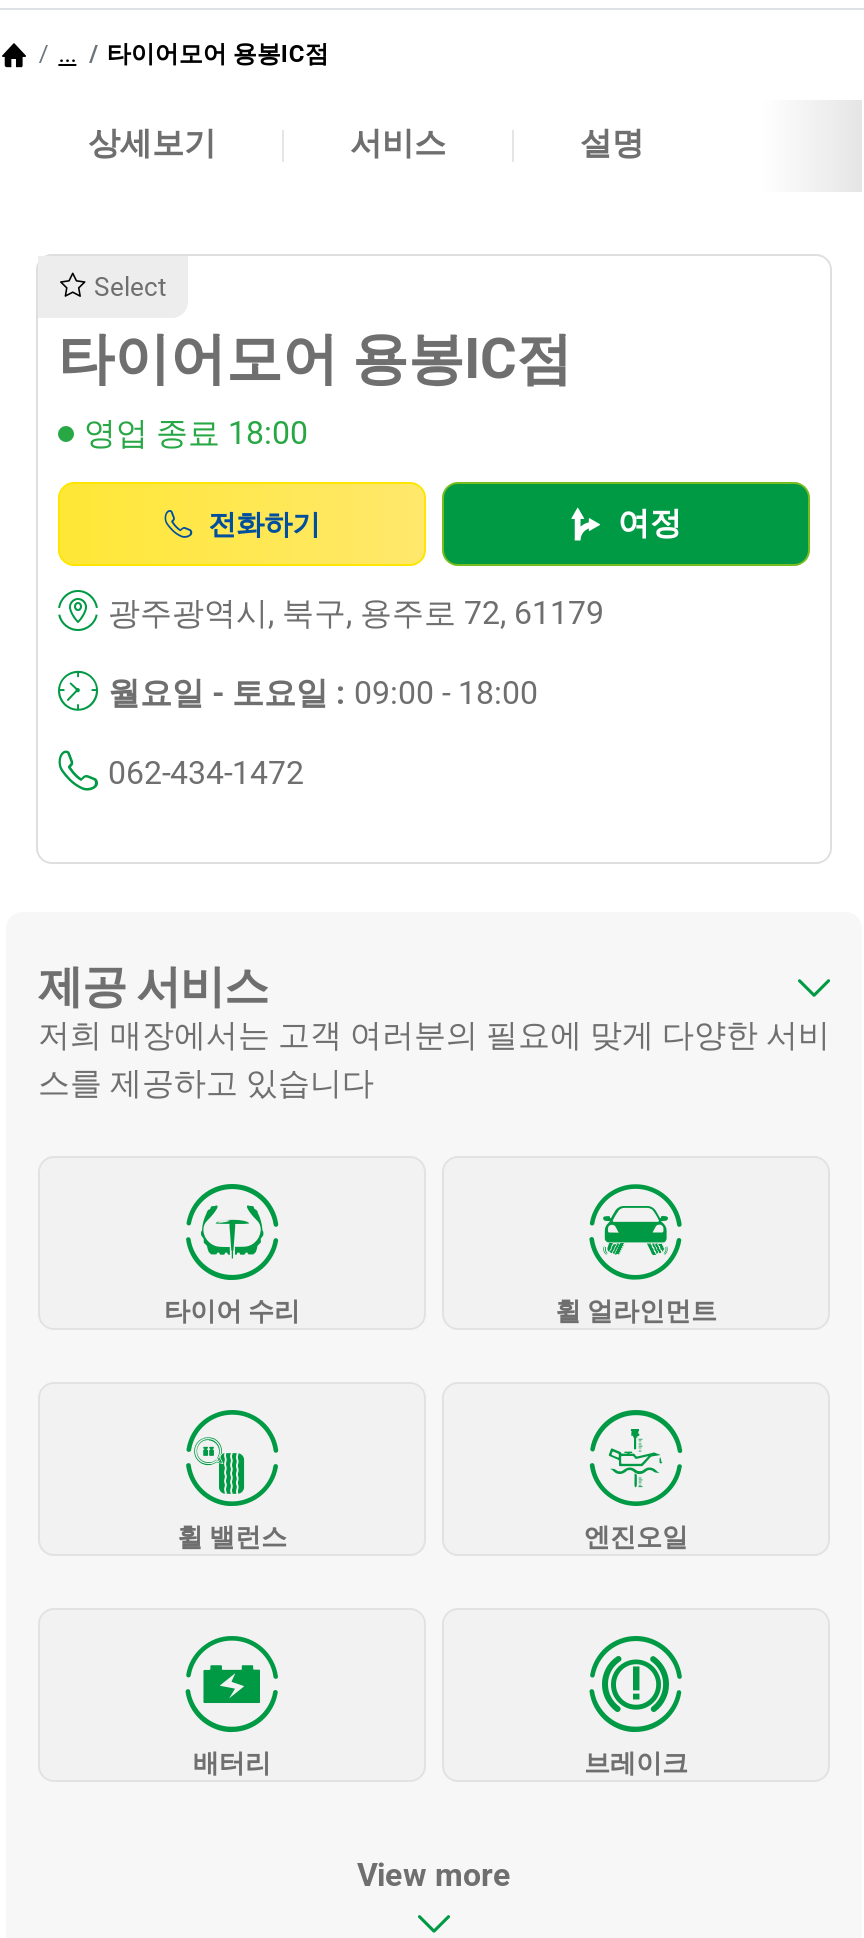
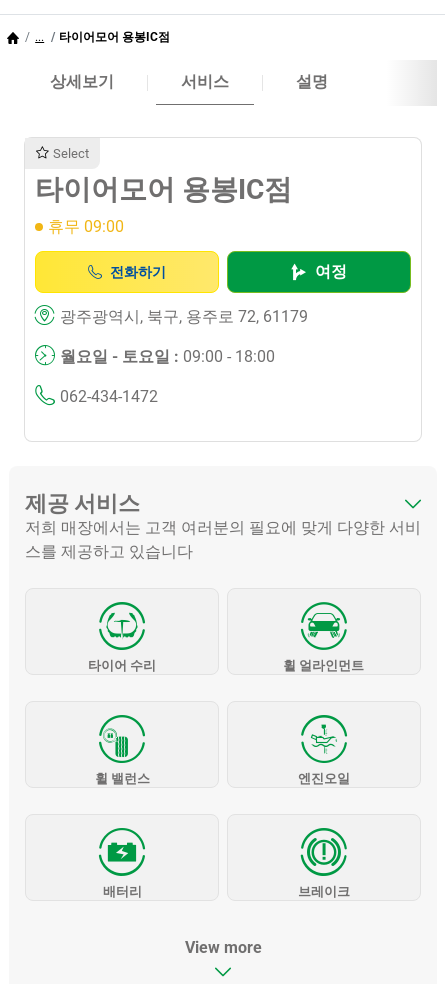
[84,414,308,452] 영업 종료 18:00 -> [48,217,124,236] 휴무 09:00

